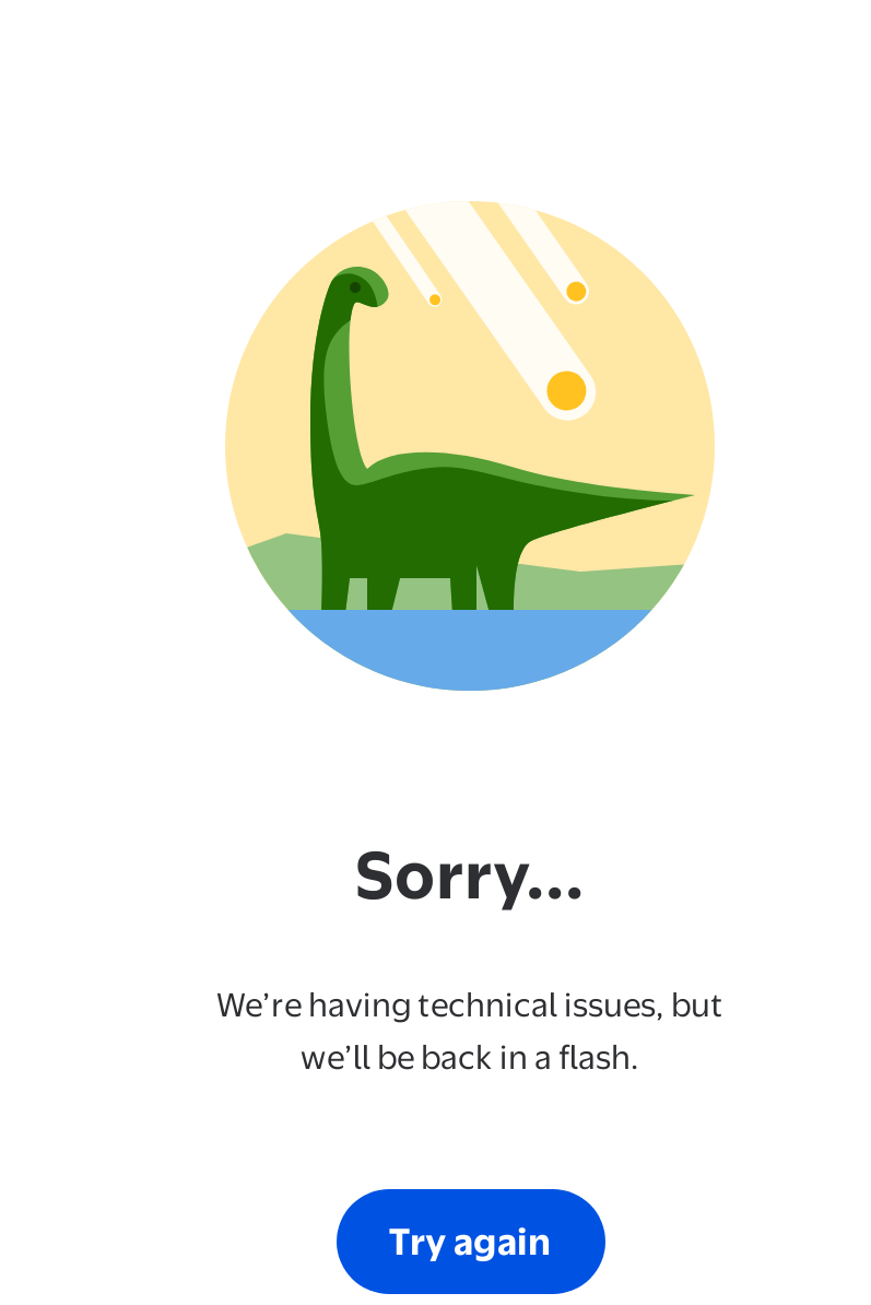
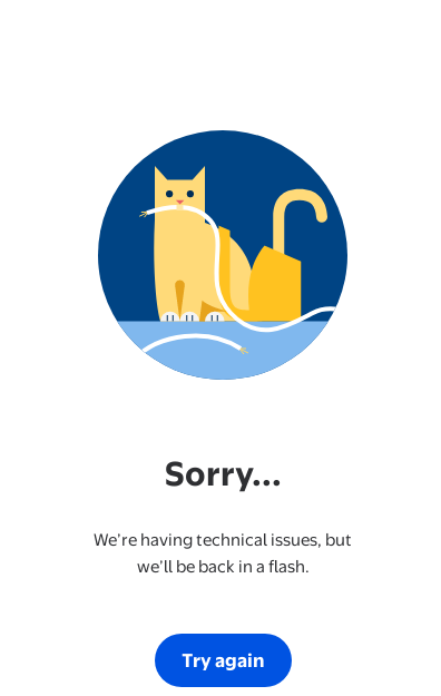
[225,201,715,640] [image] -> [97,129,349,355] [image]

